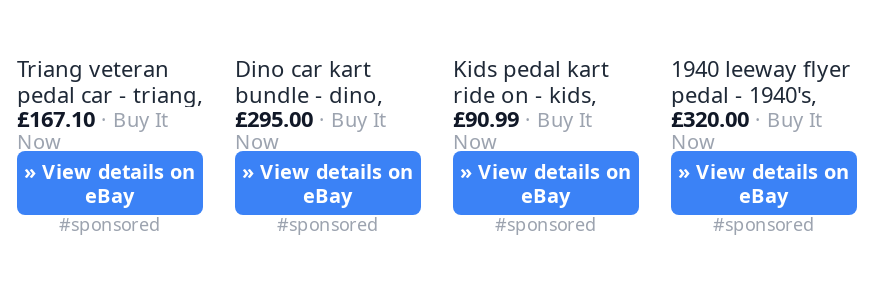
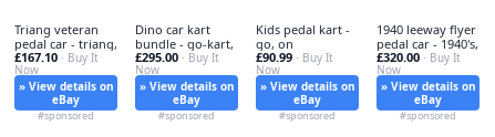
[453,53,609,109] Kids pedal kart | ride on - kids, -> [256,21,350,52] Kids pedal kart - | go, on
[235,79,383,109] bundle - dino, -> [135,35,234,52] bundle - go-kart,
[671,79,817,109] pedal - 1940's, -> [377,35,478,52] pedal car - 1940's,

